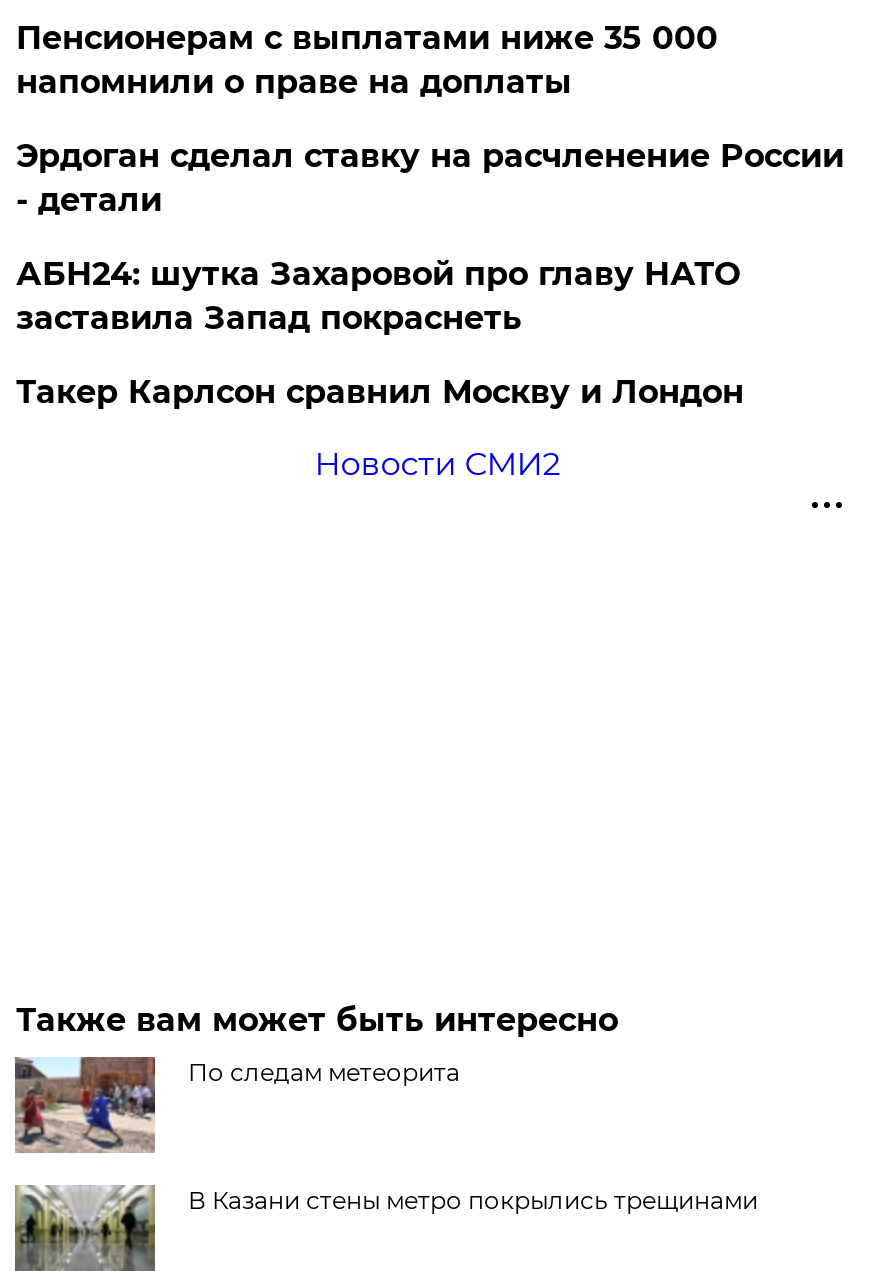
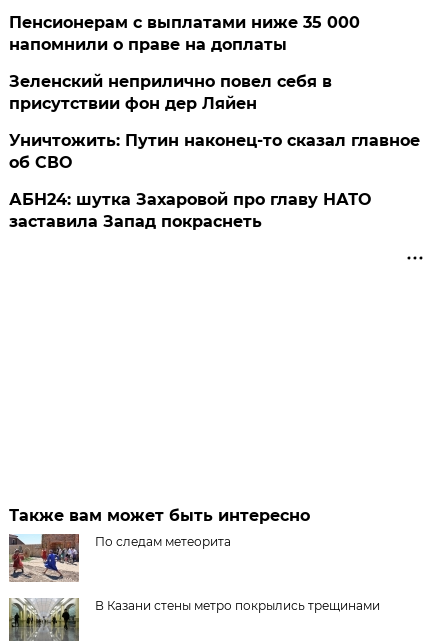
[16,137,844,219] Эрдоган сделал ставку на расчленение России | - детали -> [9,72,420,172] Зеленский неприлично повел cебя в | присутствии фон дер Ляйен | Уничтожить: Путин наконец-то сказал главное | об СВО
moved [16,255,740,337] -> [9,190,371,231]: АБН24: шутка Захаровой про главу НАТО | заставила Запад покраснеть
[16,373,744,483] Такер Карлсон сравнил Москву и Лондон | Новости СМИ2 -> none

